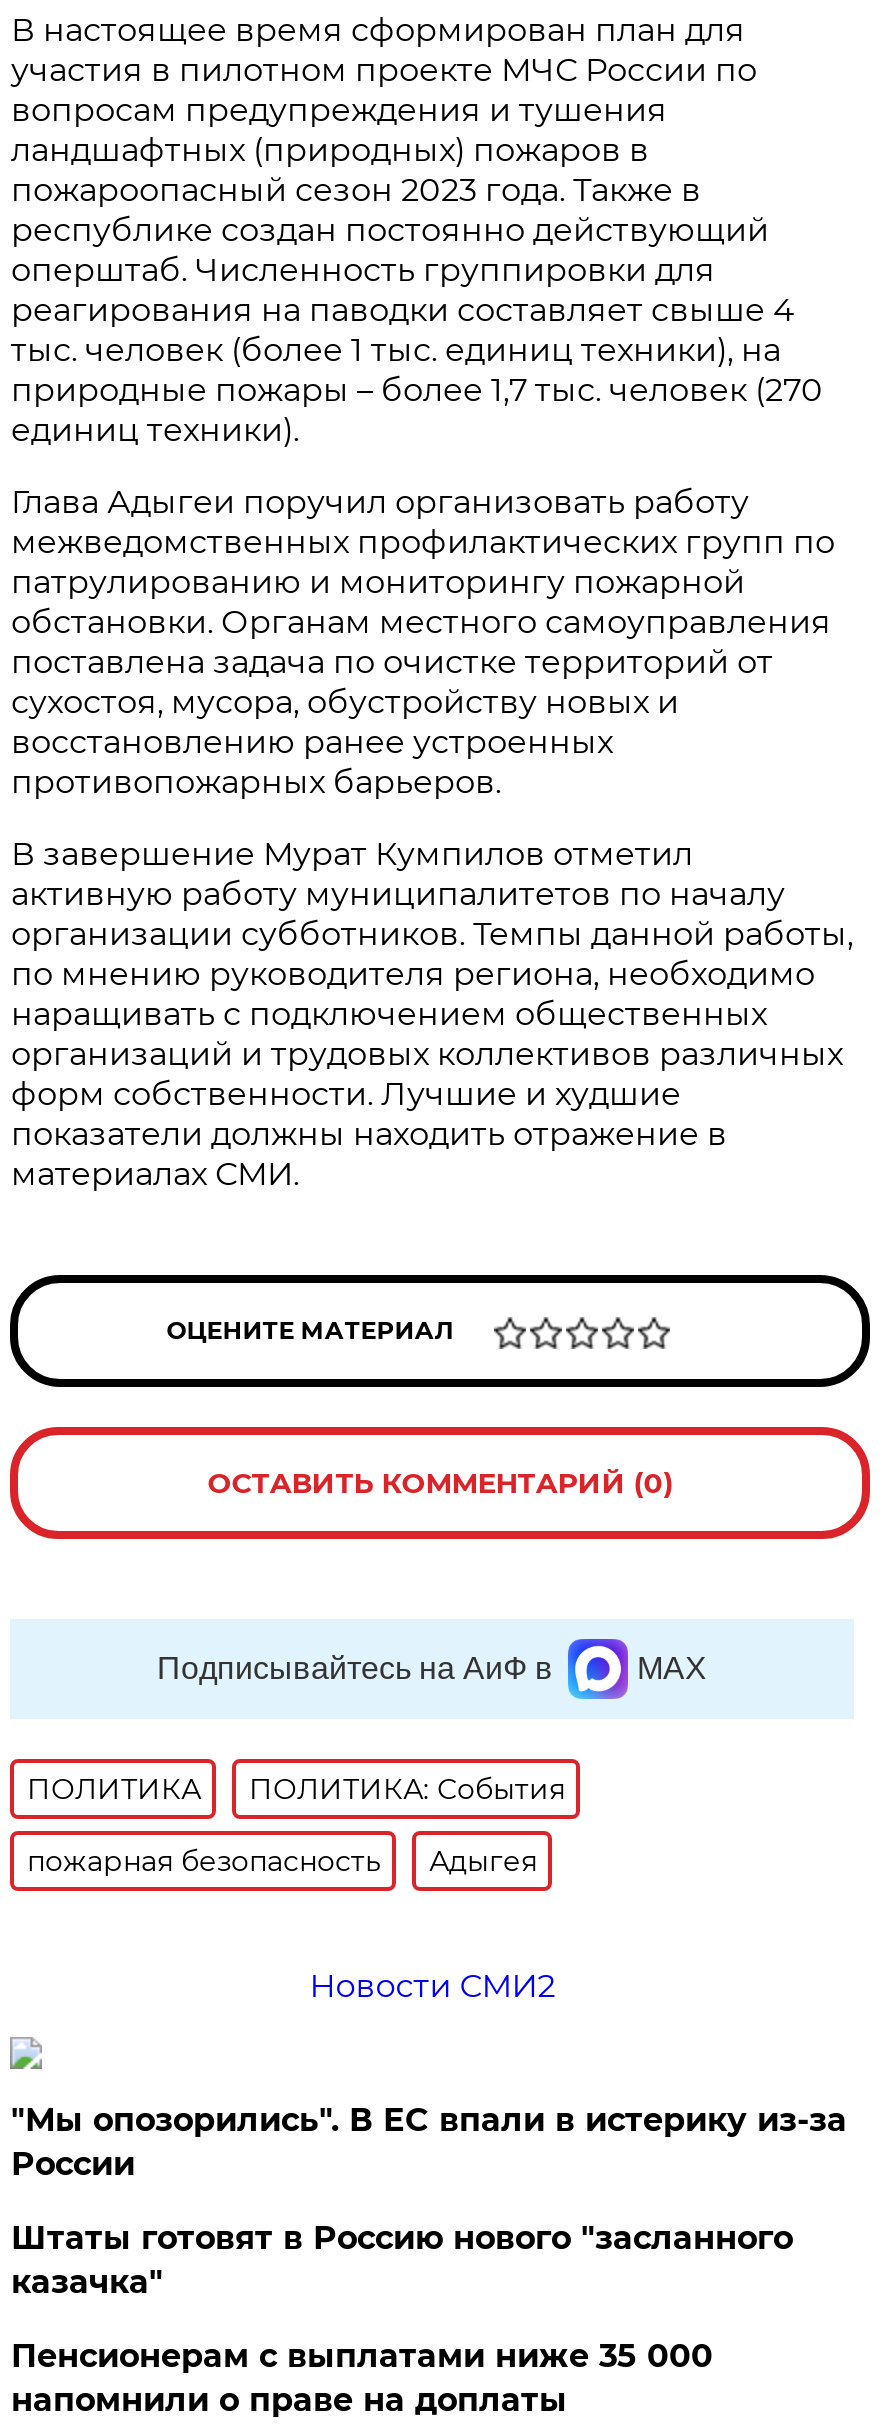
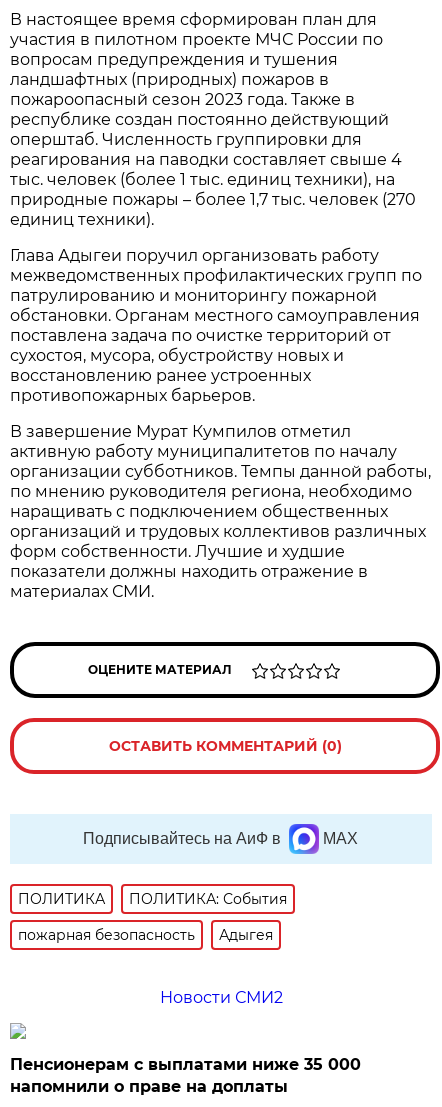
[11,2101,847,2301] "Мы опозорились". В ЕС впали в истерику из-за | России | Штаты готовят в Россию нового "засланного | казачка" -> none

